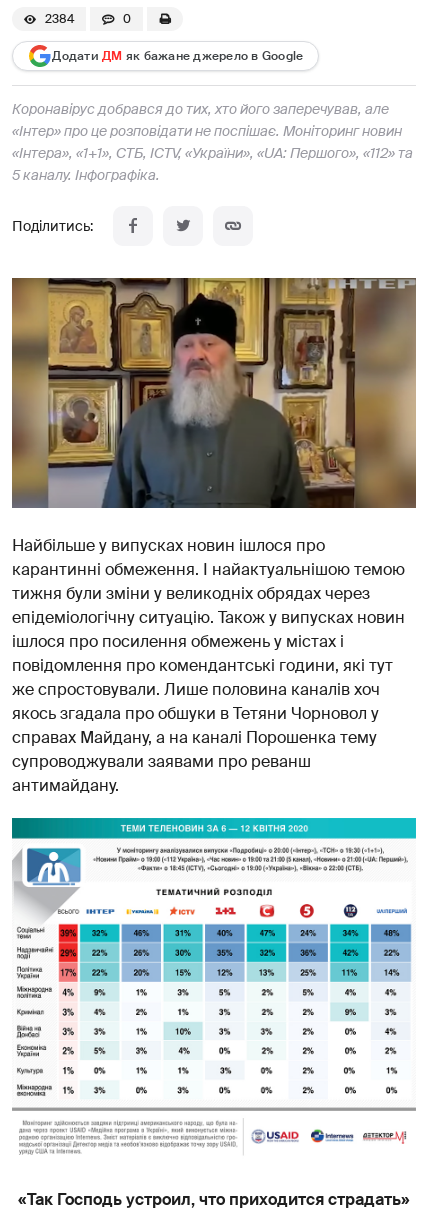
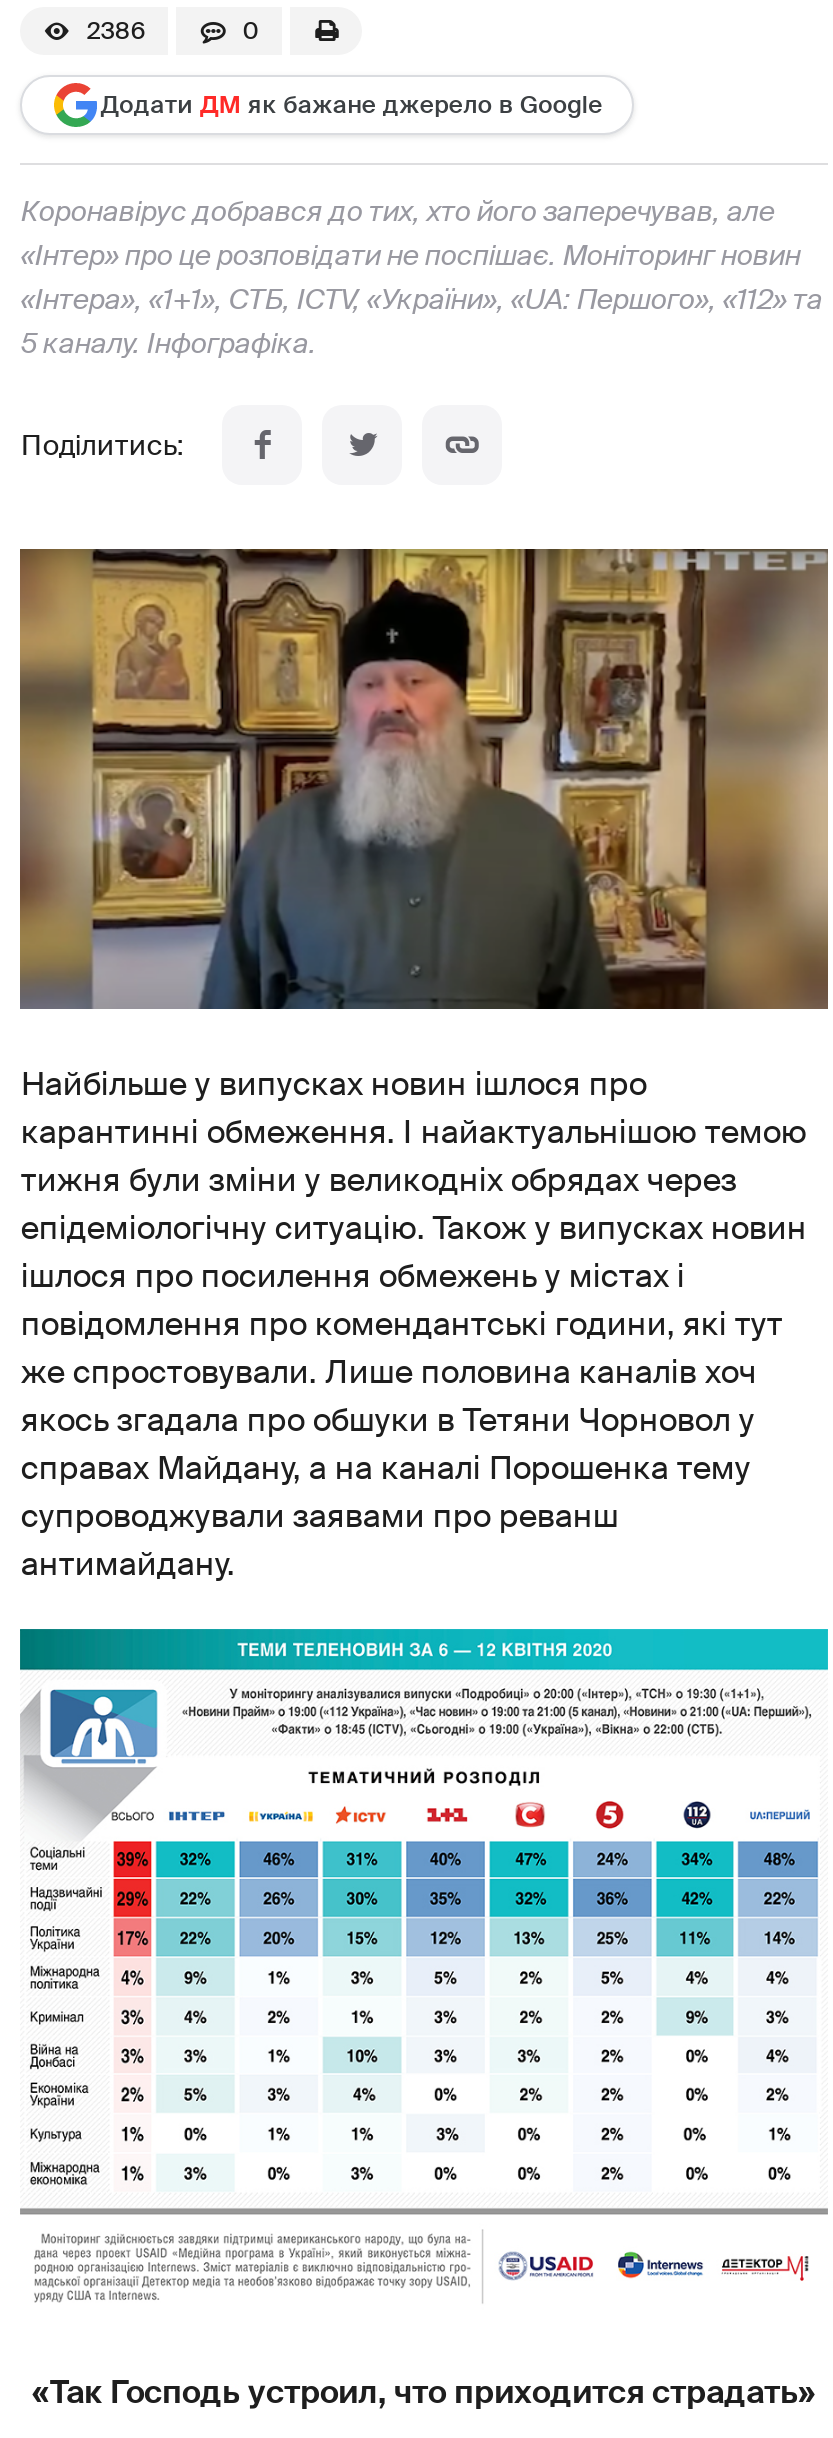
[45,11,74,27] 2384 -> [87,15,145,47] 2386

